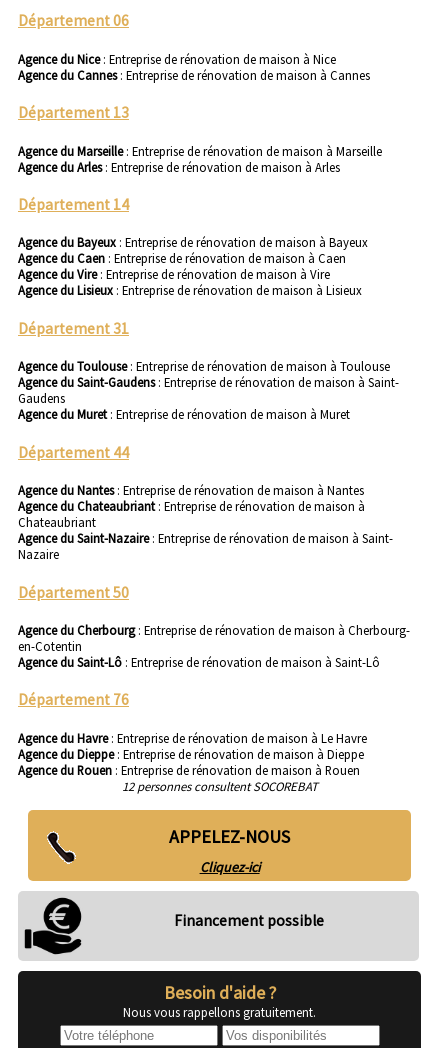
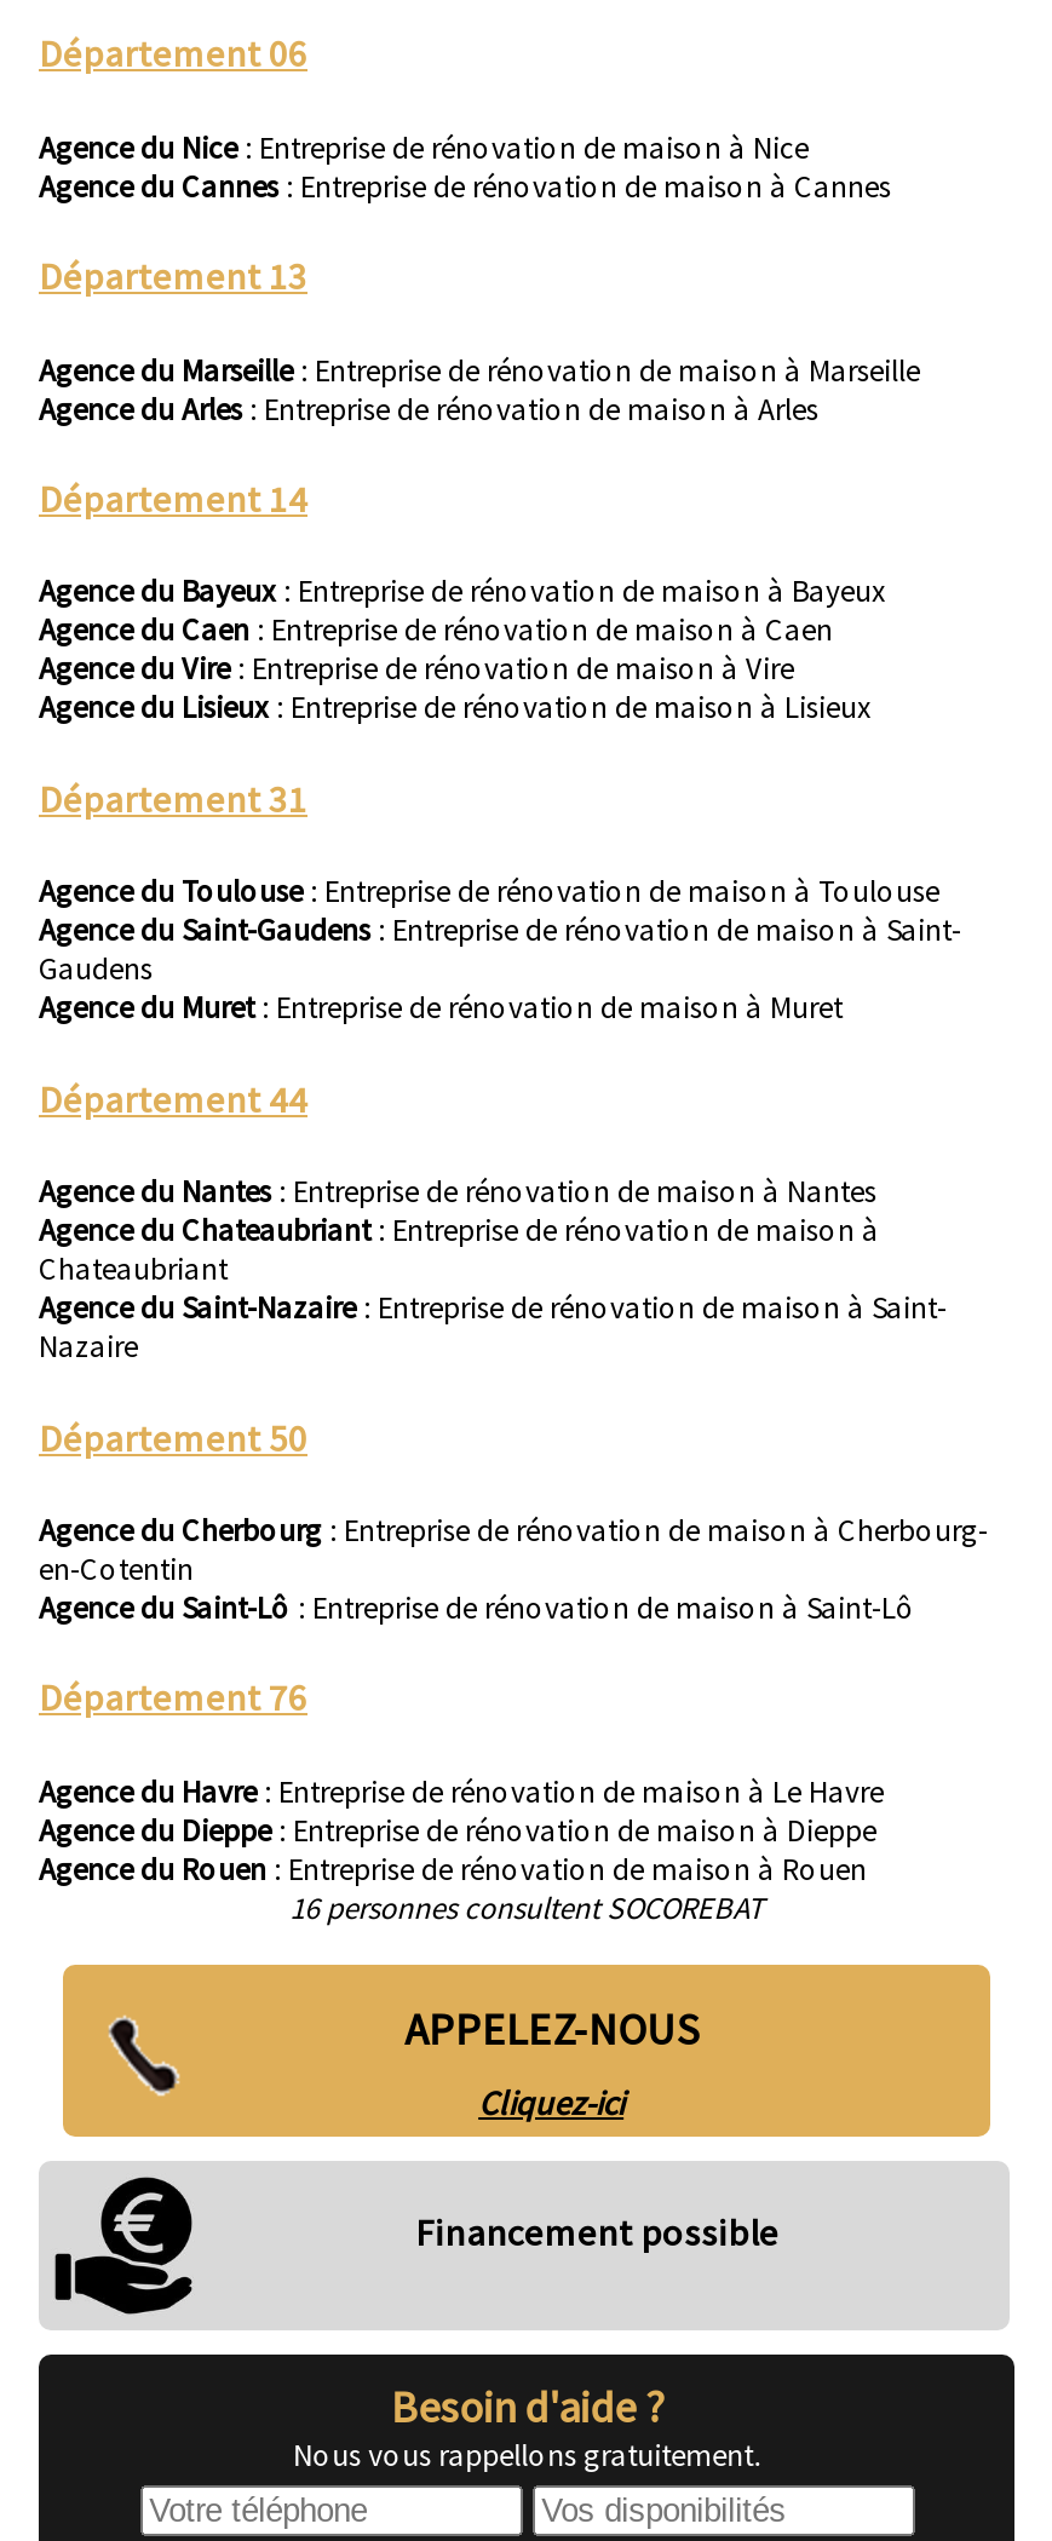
[122,778,318,794] 12 personnes consultent SOCOREBAT -> [290,1887,764,1926] 16 personnes consultent SOCOREBAT

